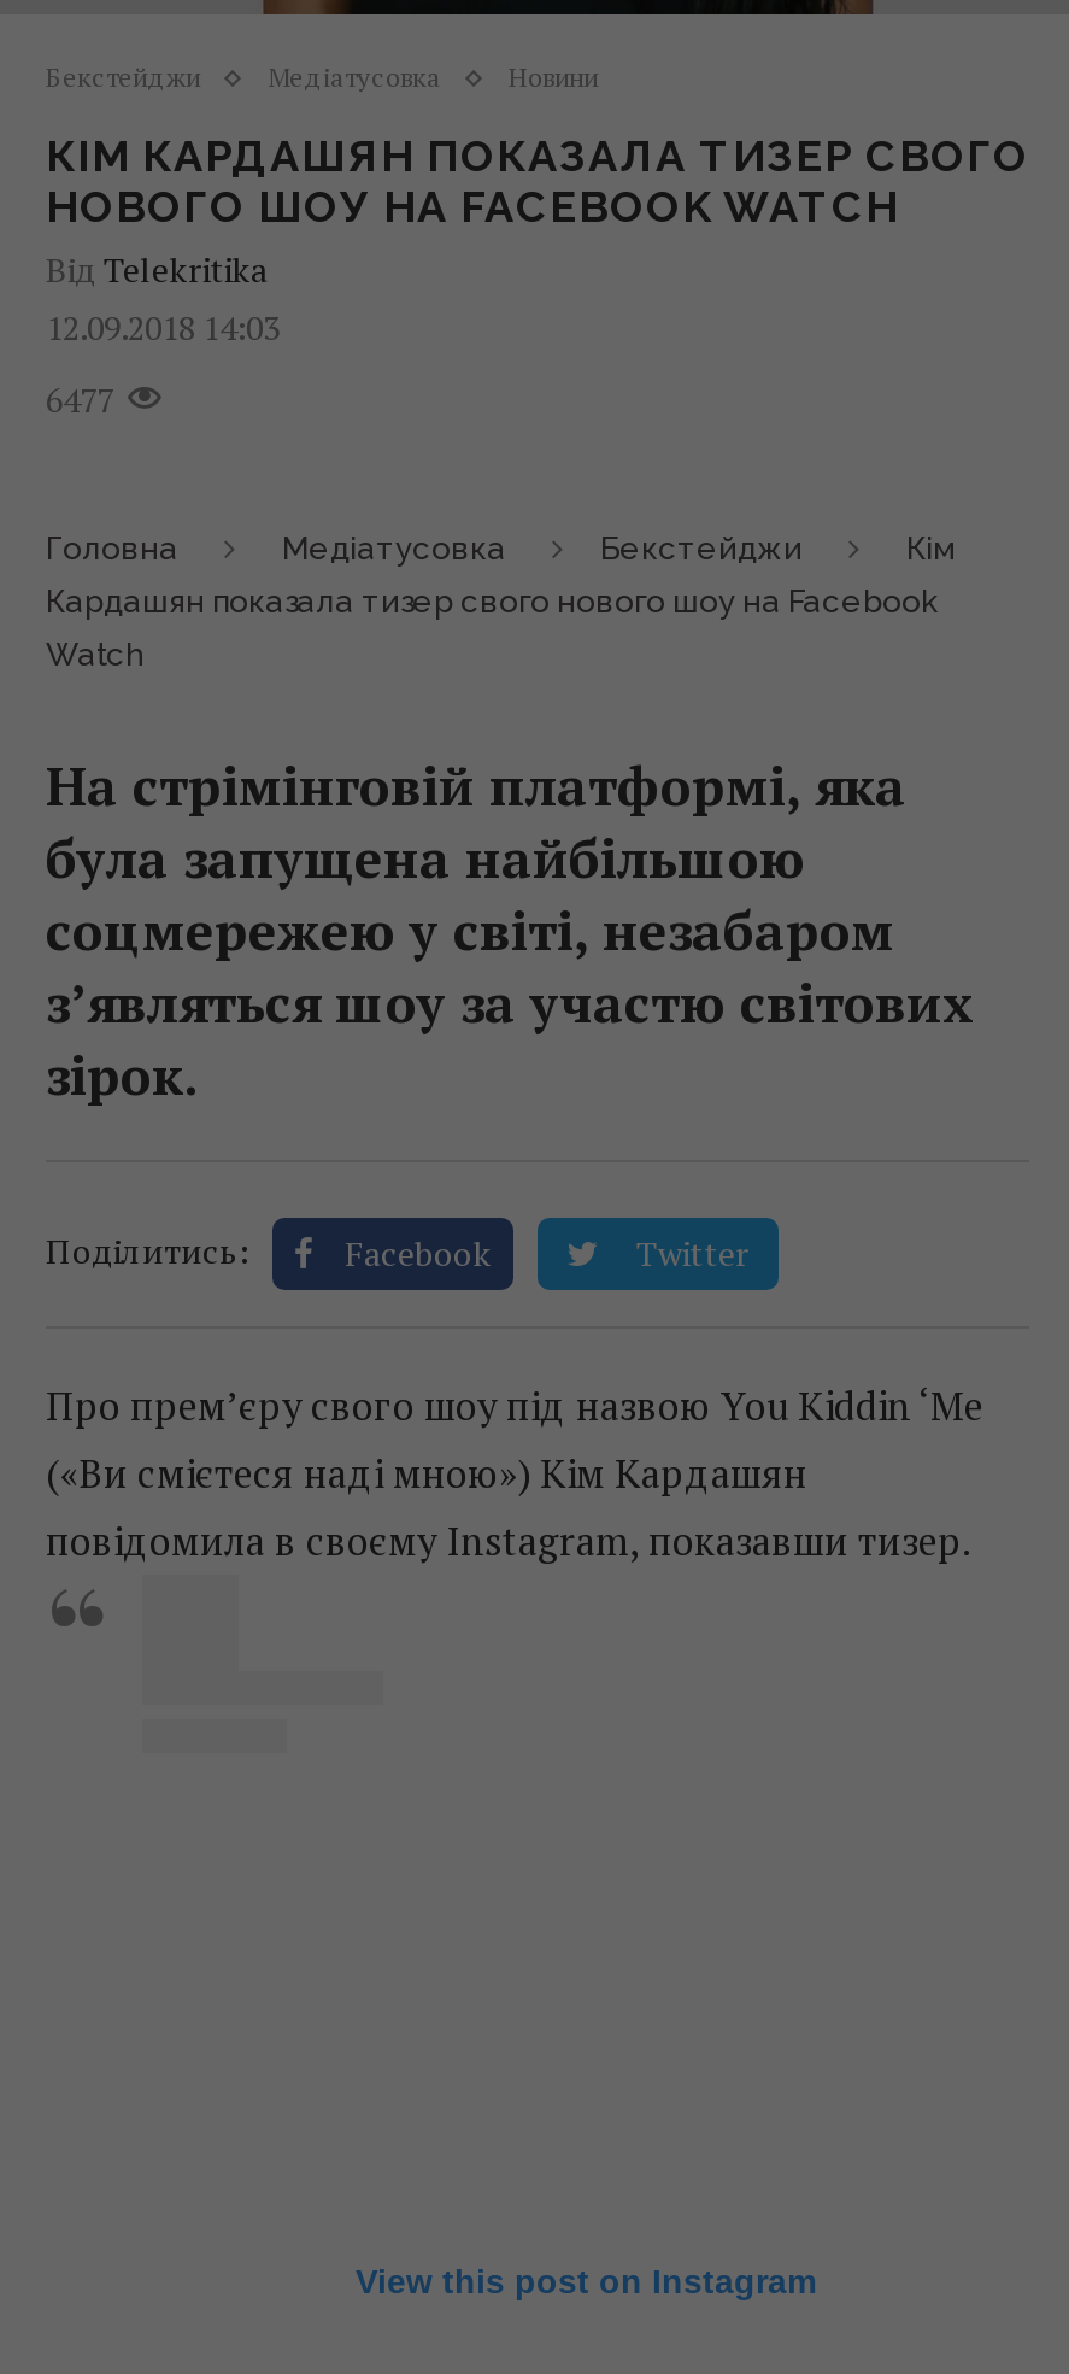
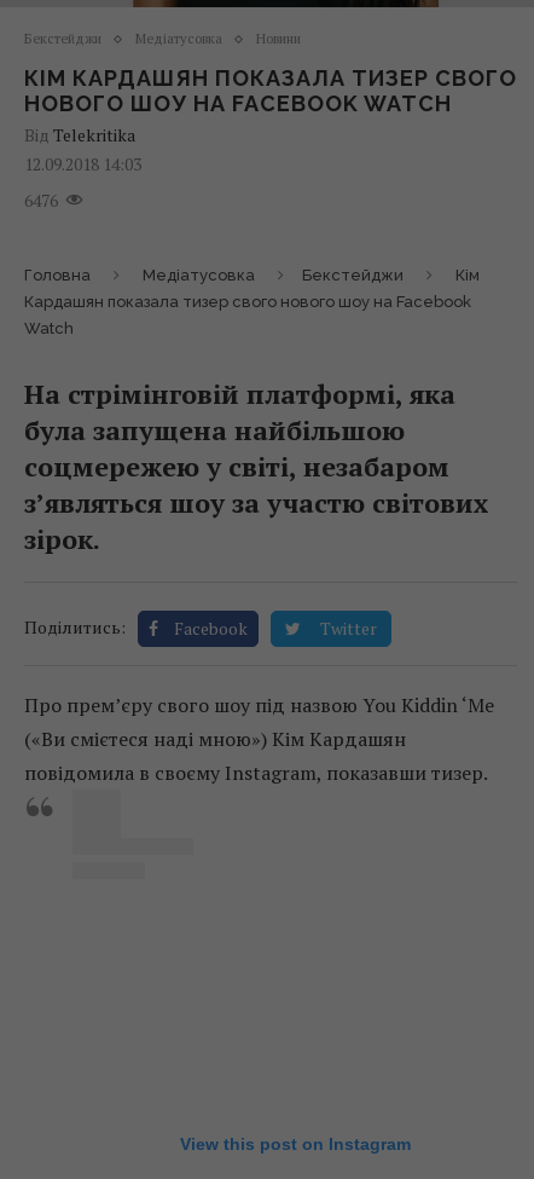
[46,377,113,422] 6477 -> [24,189,58,212] 6476

